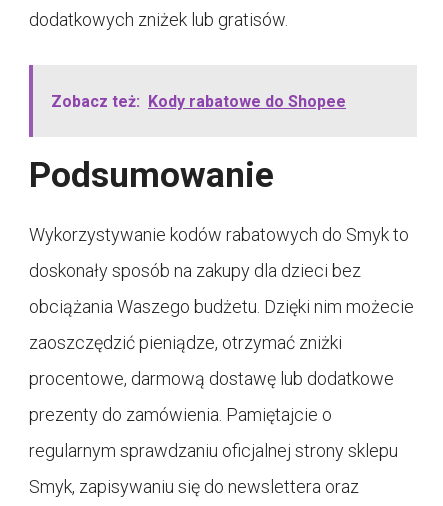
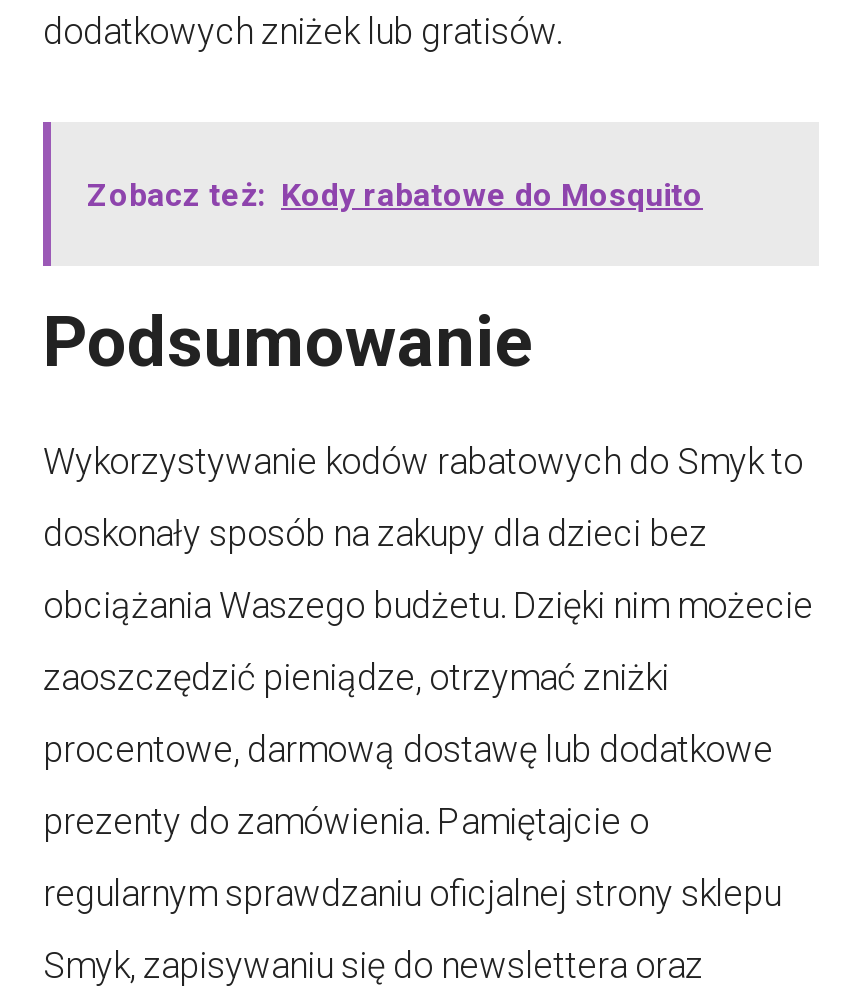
[51,92,346,111] Zobacz też: Kody rabatowe do Shopee -> [87,176,703,214] Zobacz też: Kody rabatowe do Mosquito

